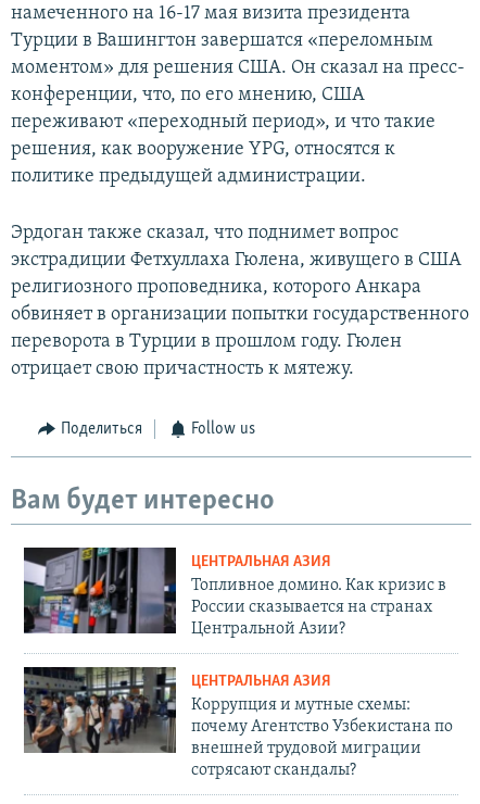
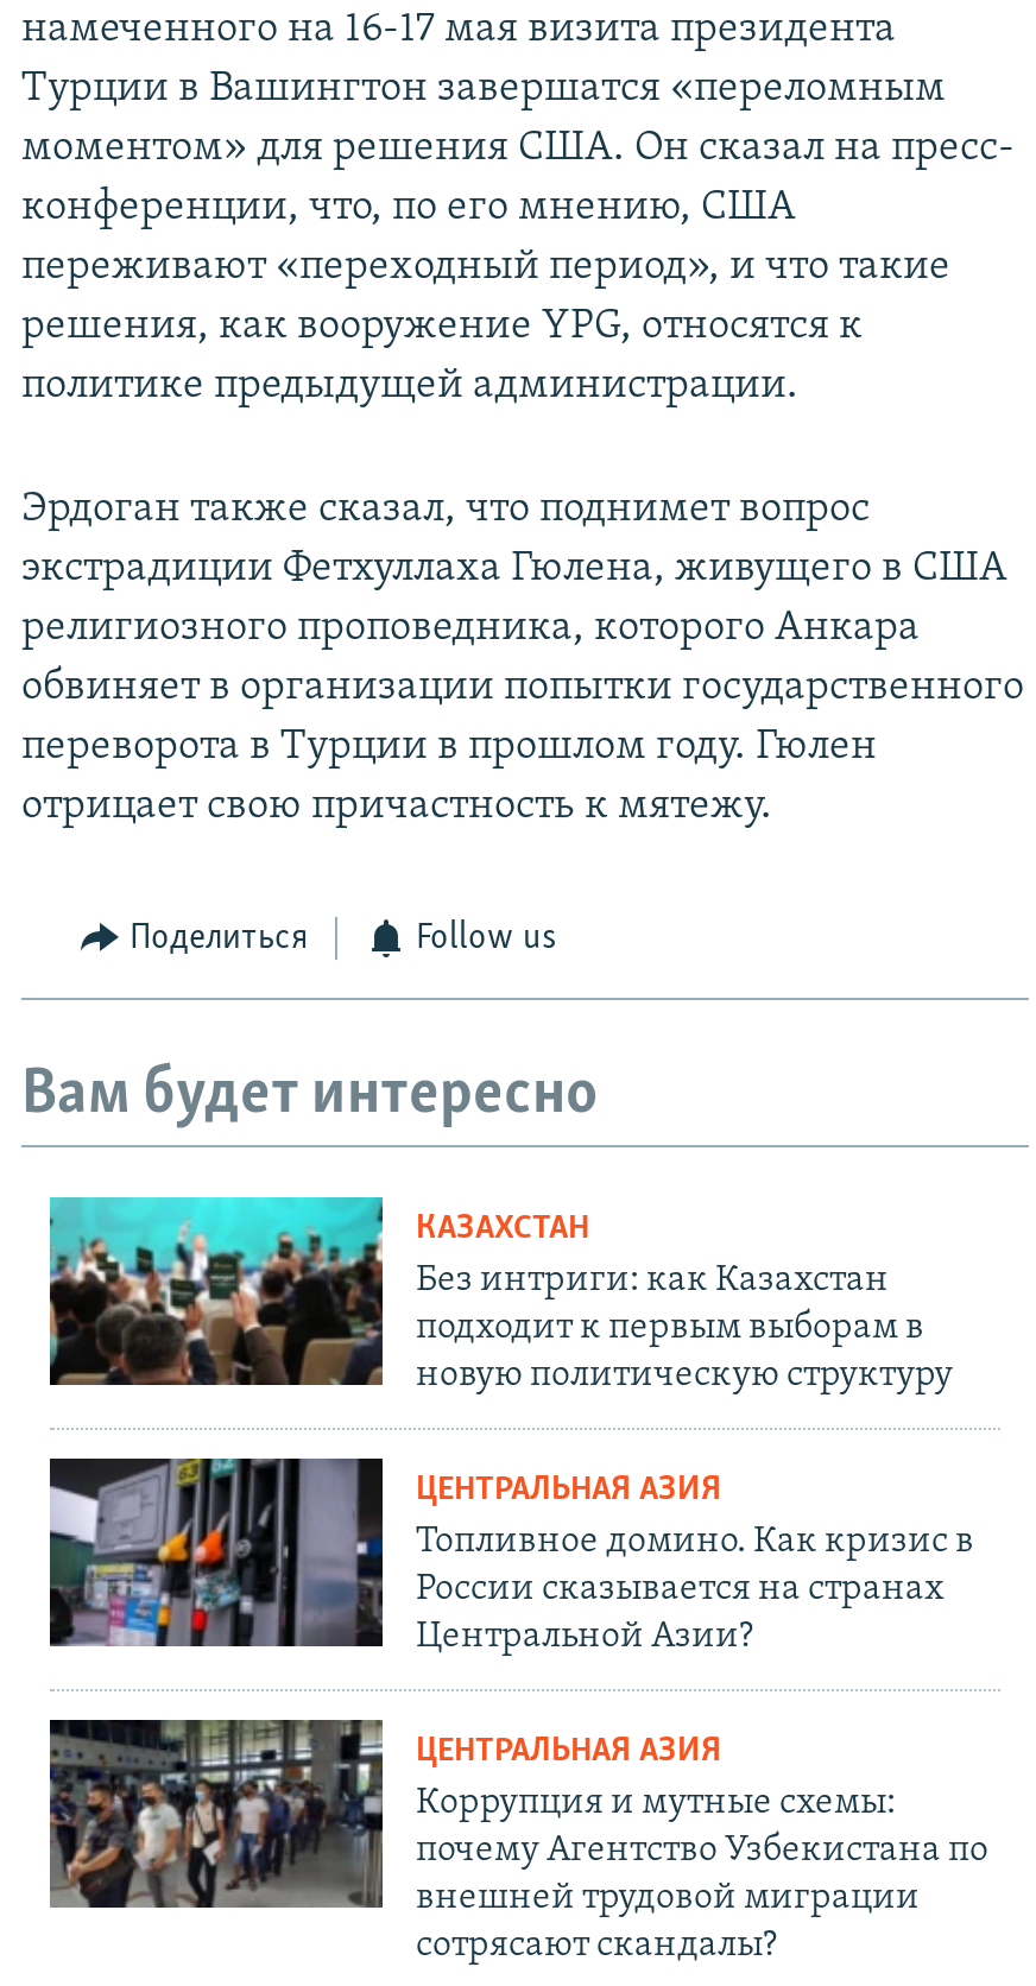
none -> [48,1195,953,1395] [image] | КАЗАХСТАН | Без интриги: как Казахстан | подходит к первым выборам в | новую политическую структуру

